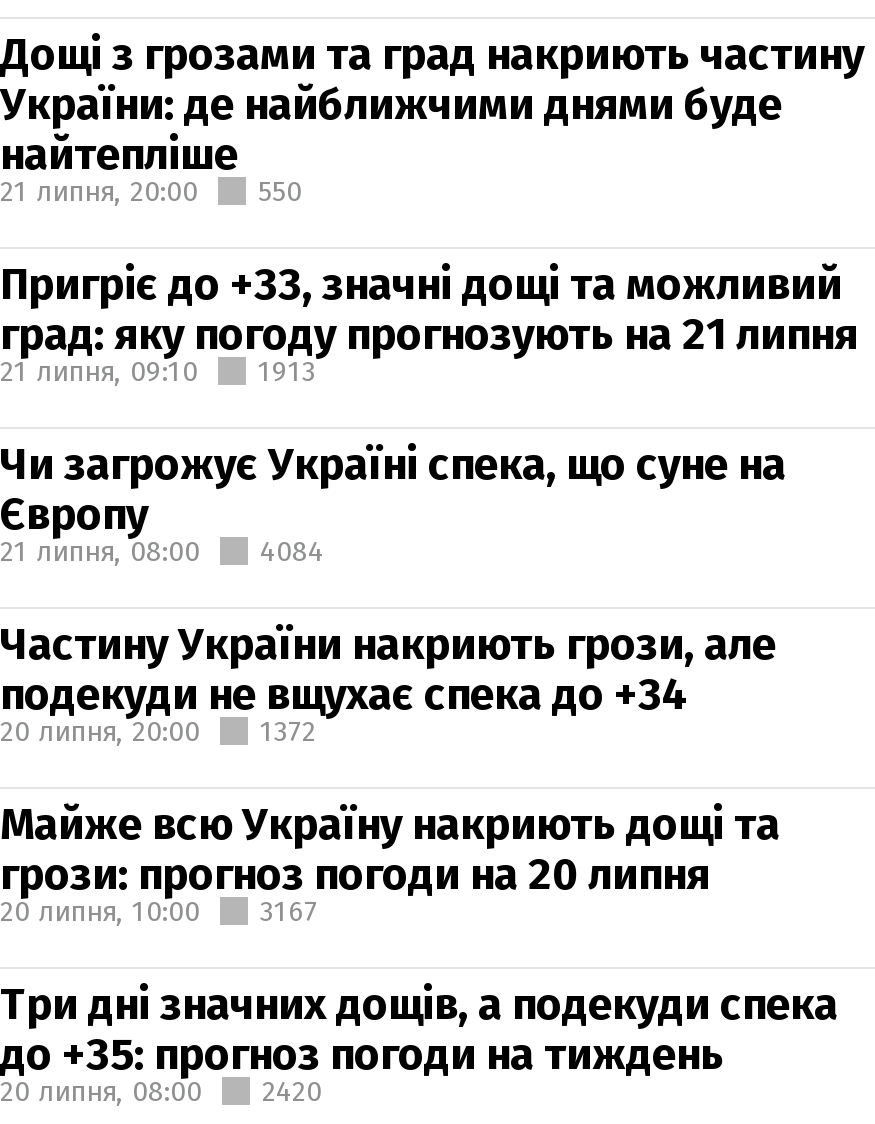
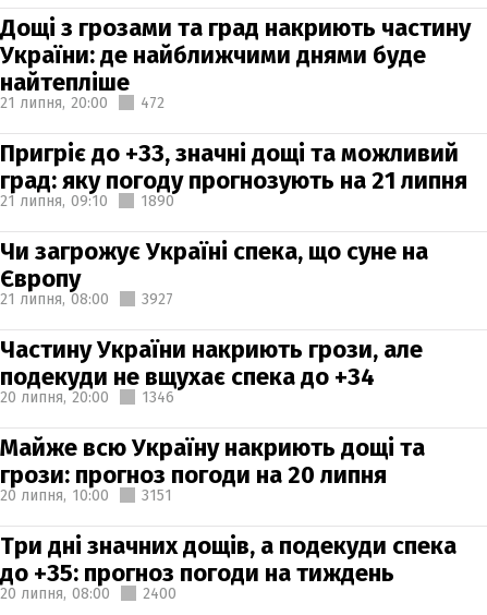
[0,174,302,208] 21 липня, 20:00 550 -> [0,93,165,112] 21 липня, 20:00 472
[258,354,316,388] 1913 -> [141,191,174,210] 1890
[0,534,324,568] 21 липня, 08:00 4084 -> [0,290,173,308] 21 липня, 08:00 3927
[0,714,316,748] 20 липня, 20:00 1372 -> [0,388,174,406] 20 липня, 20:00 1346
[0,894,318,928] 20 липня, 10:00 3167 -> [0,486,172,504] 20 липня, 10:00 3151
[0,1074,322,1108] 20 липня, 08:00 2420 -> [0,584,176,602] 20 липня, 08:00 2400

